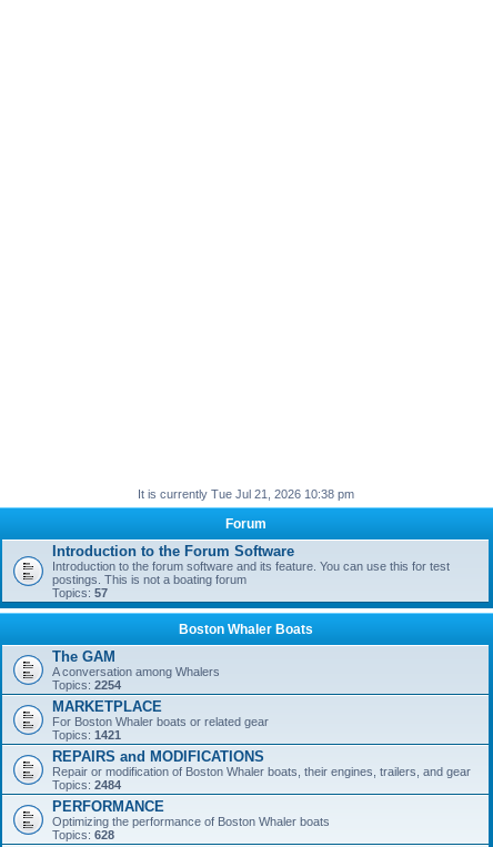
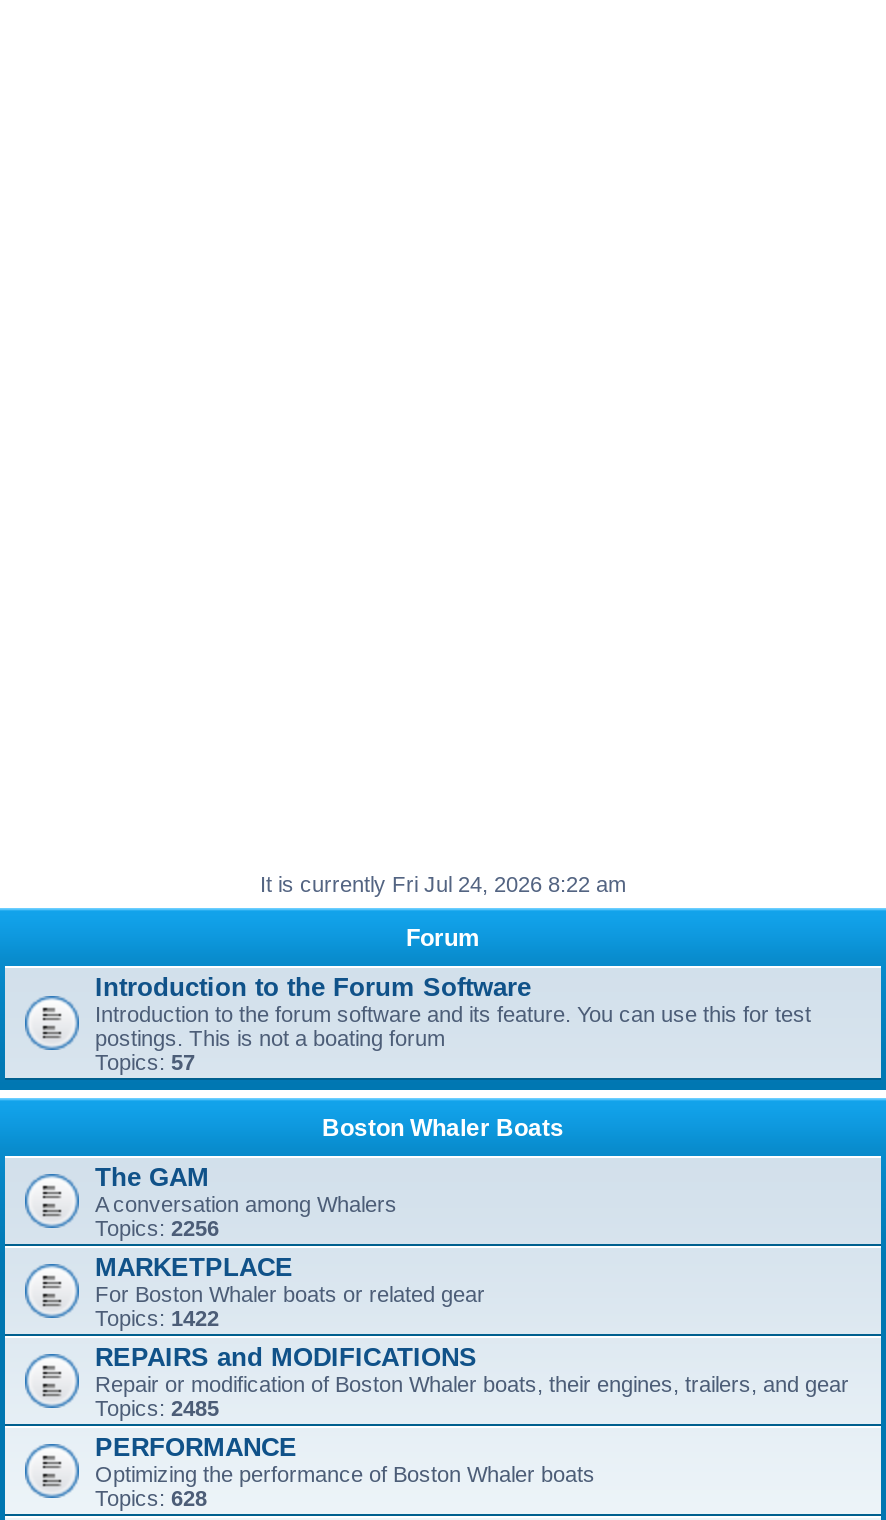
[137,487,354,501] It is currently Tue Jul 21, 2026 10:38 pm -> [260,872,626,896] It is currently Fri Jul 24, 2026 8:22 am
[52,678,121,692] Topics: 2254 -> [95,1216,219,1240] Topics: 2256
[52,728,121,742] Topics: 1421 -> [95,1306,219,1330] Topics: 1422
[52,778,121,791] Topics: 2484 -> [95,1396,219,1420] Topics: 2485

